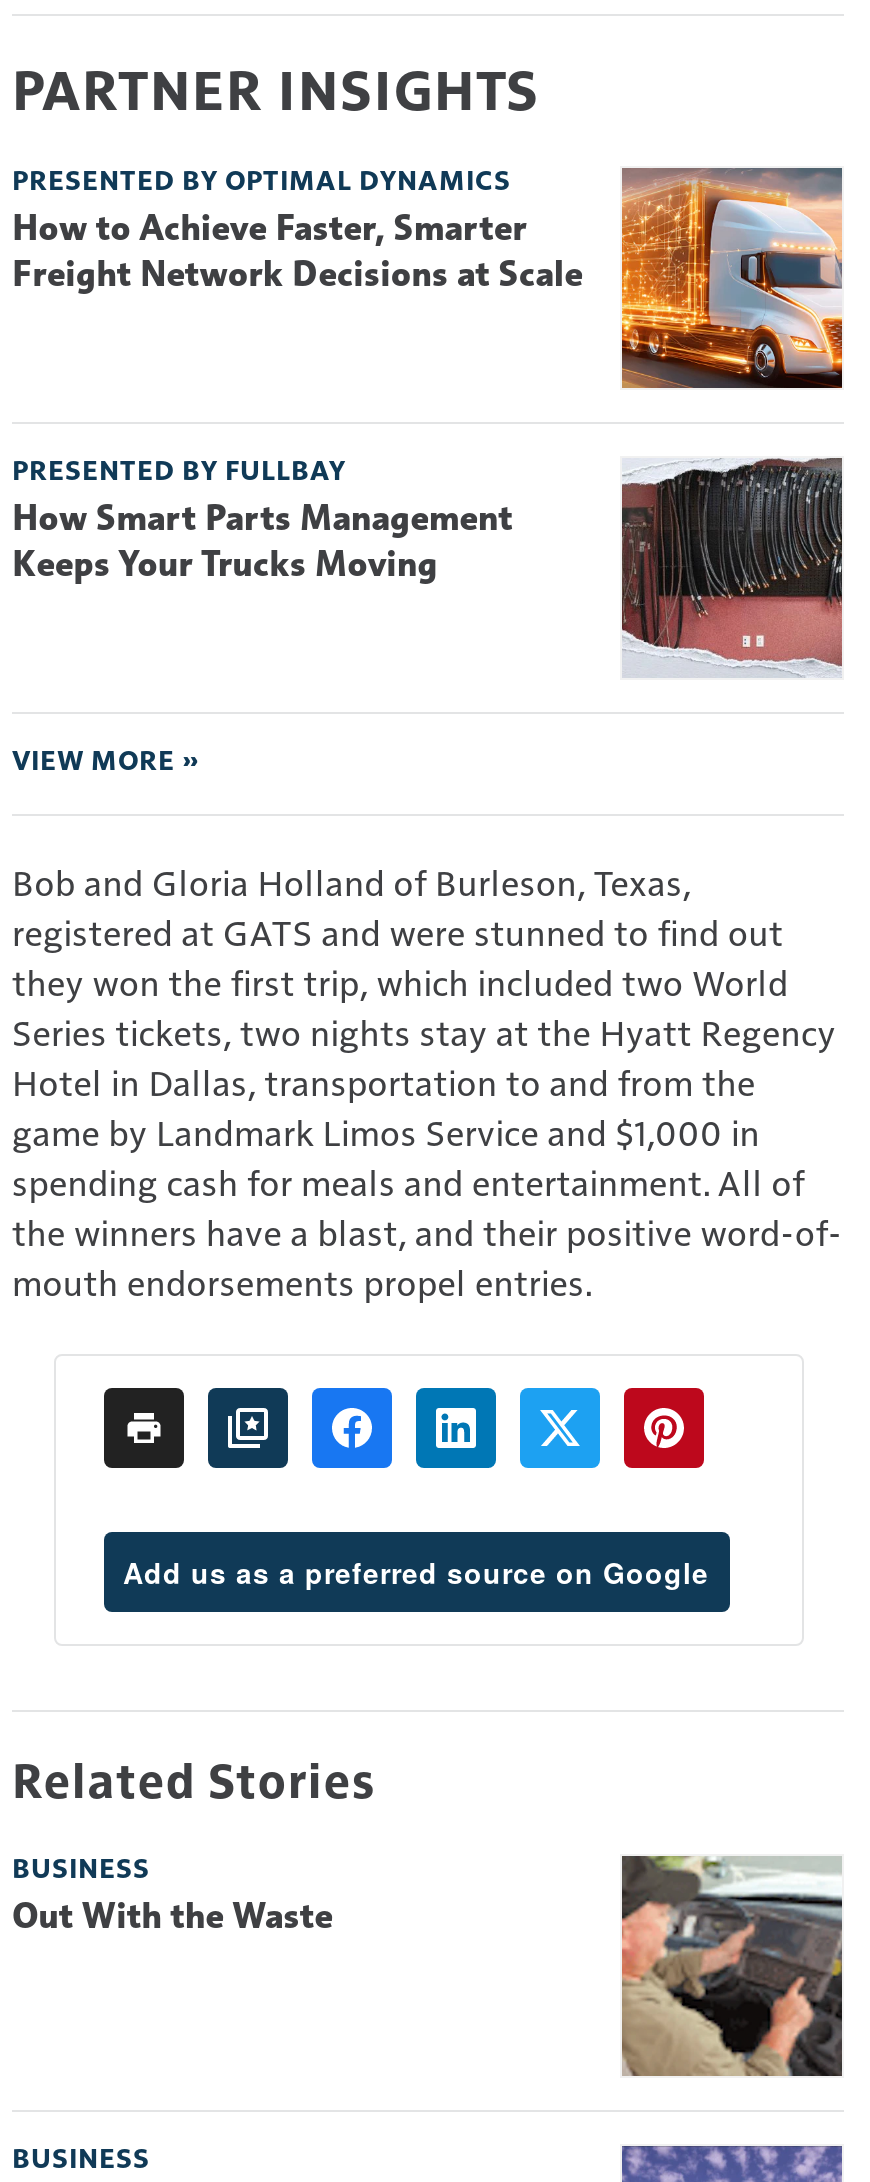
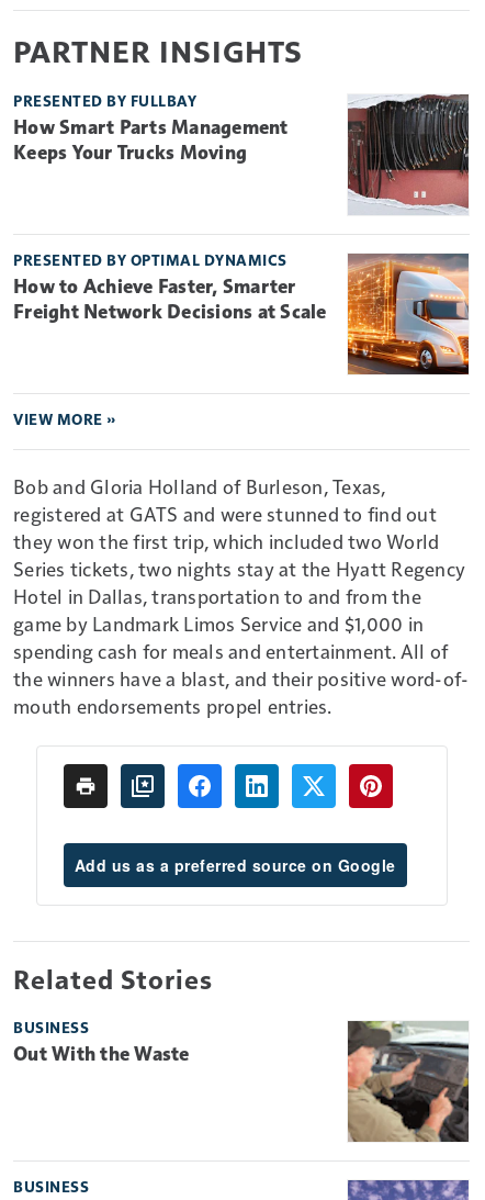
moved [12,162,844,390] -> [13,251,470,375]: [image] | PRESENTED BY OPTIMAL DYNAMICS | How to Achieve Faster, Smarter | Freight Network Decisions at Scale
moved [12,452,513,586] -> [13,91,288,165]: PRESENTED BY FULLBAY | How Smart Parts Management | Keeps Your Trucks Moving

